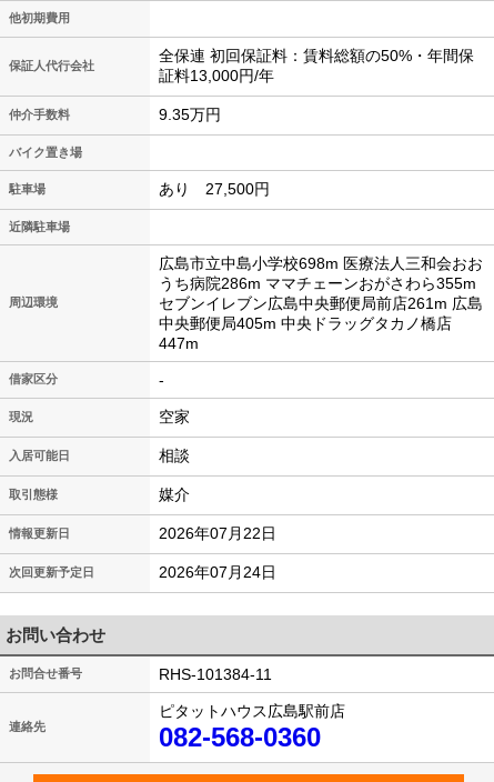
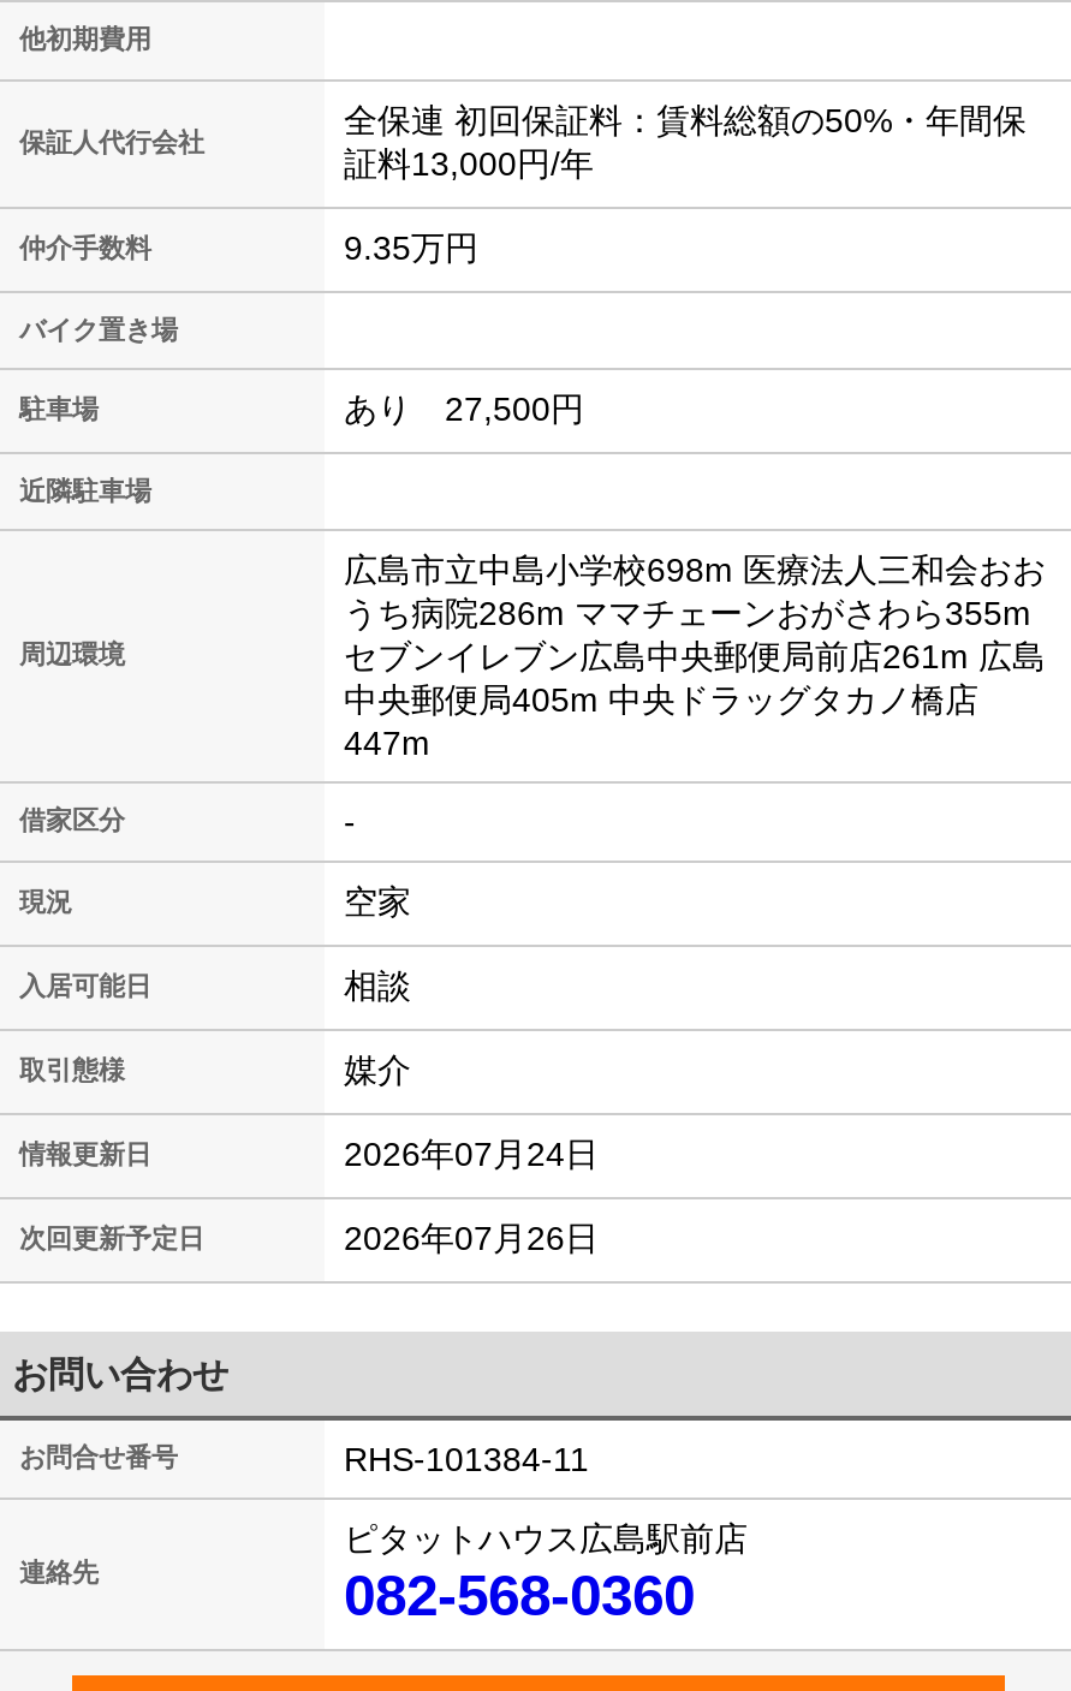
[159,524,276,542] 2026年07月22日 -> [344,1135,599,1173] 2026年07月24日
[159,563,276,581] 2026年07月24日 -> [344,1219,599,1257] 2026年07月26日

